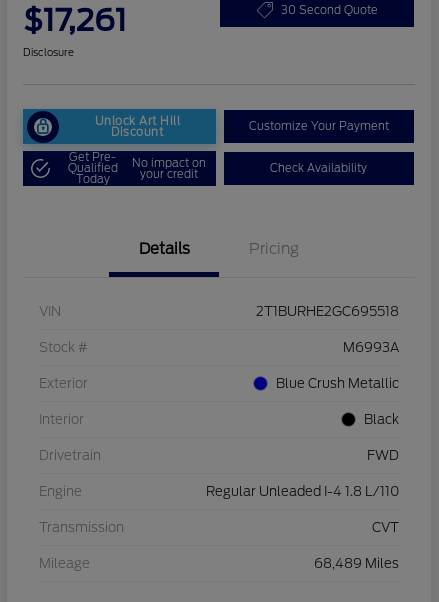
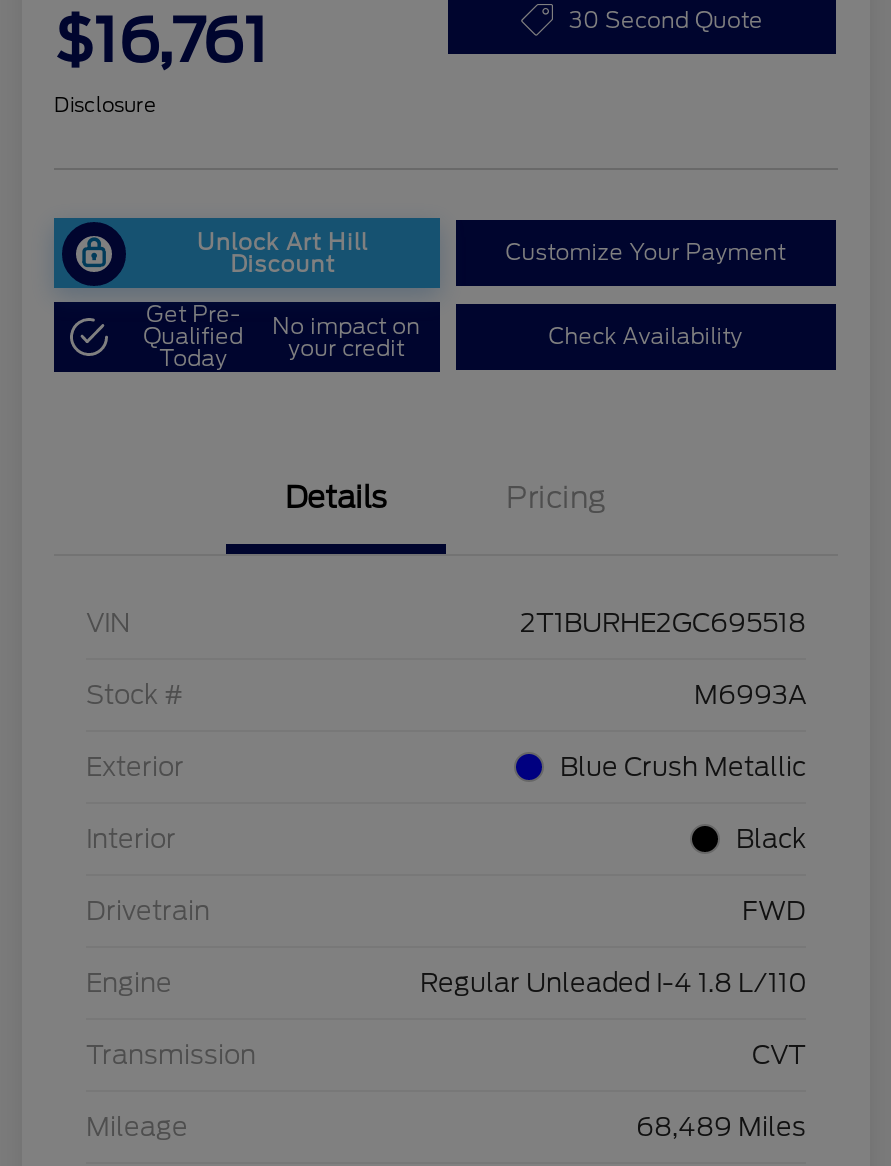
[23,2,127,38] $17,261 -> [54,4,268,76] $16,761

